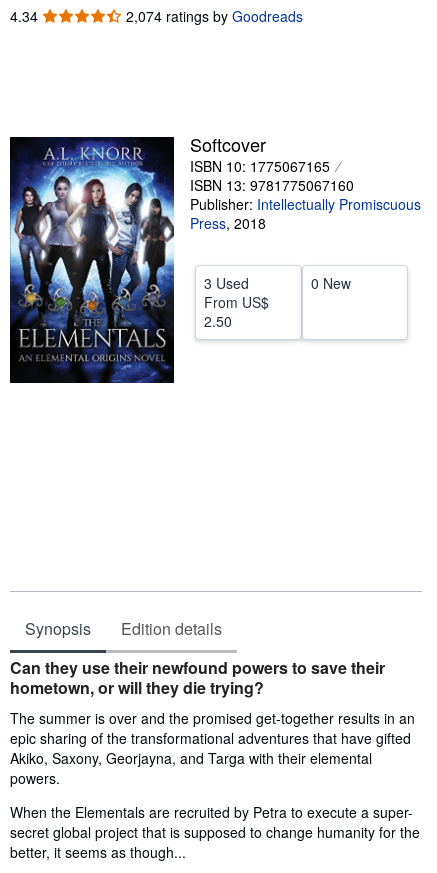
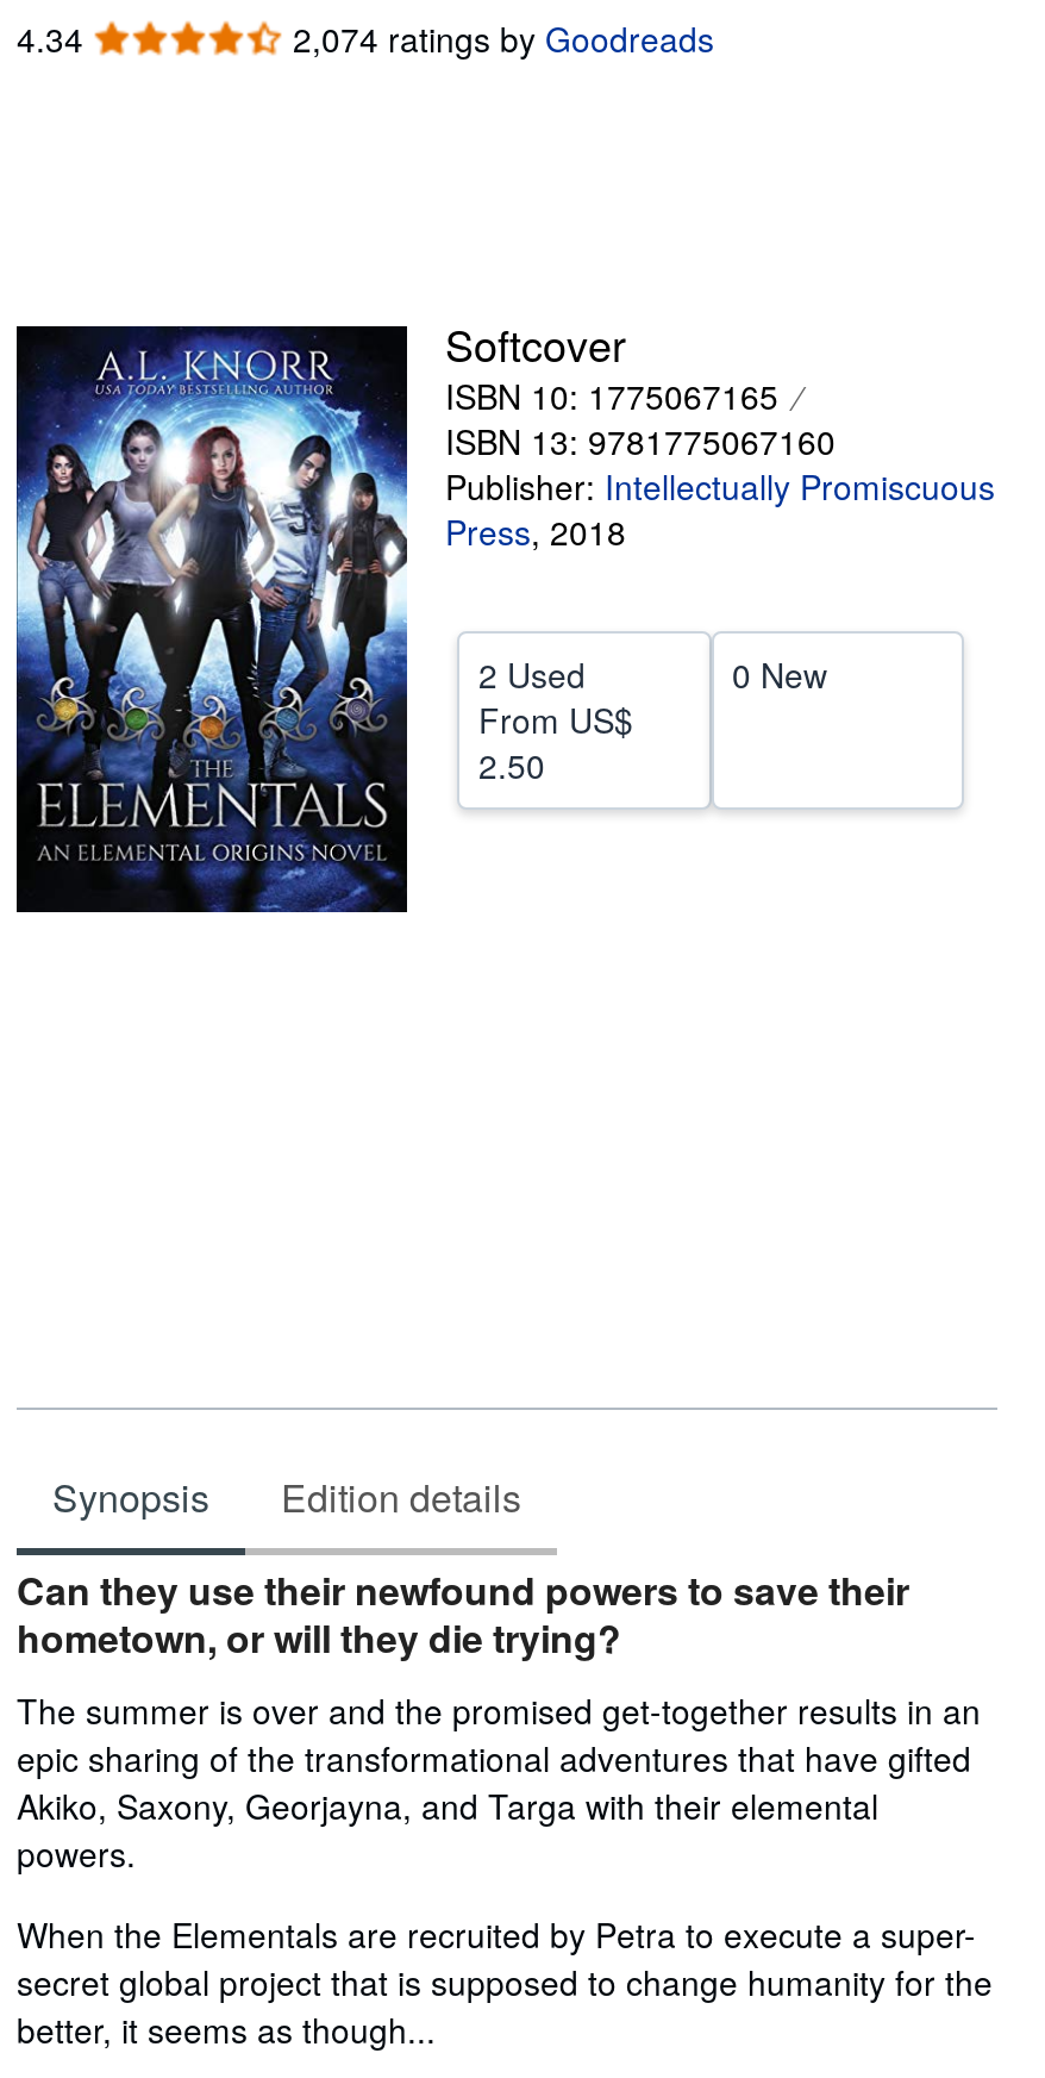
[204,273,249,293] 3 Used -> [478,650,586,698] 2 Used

